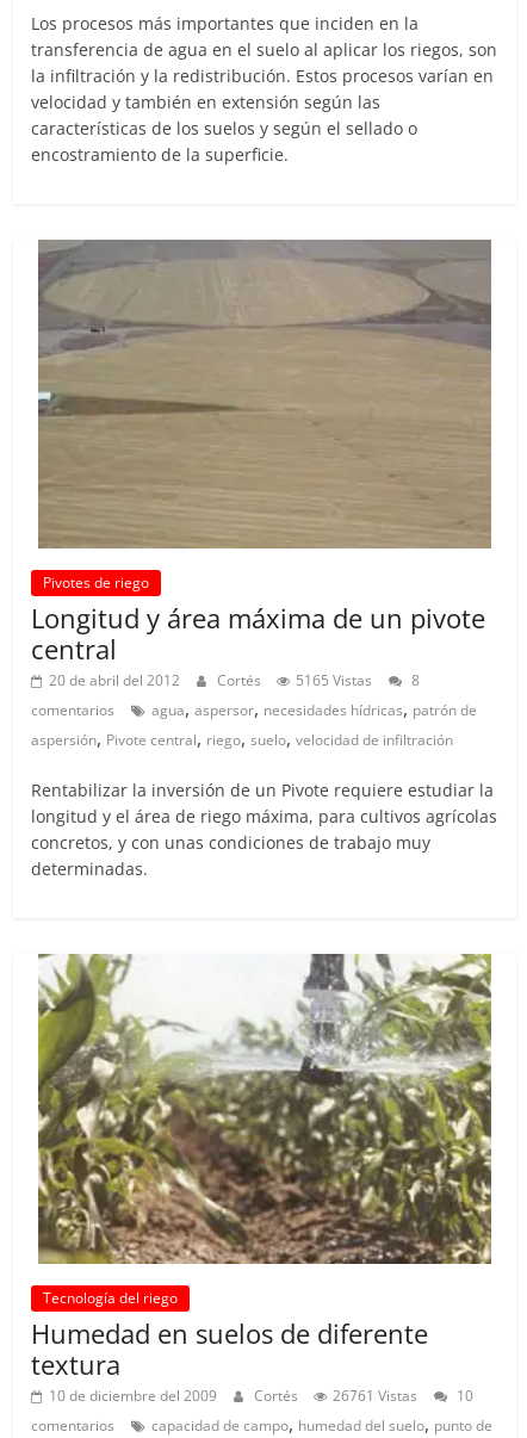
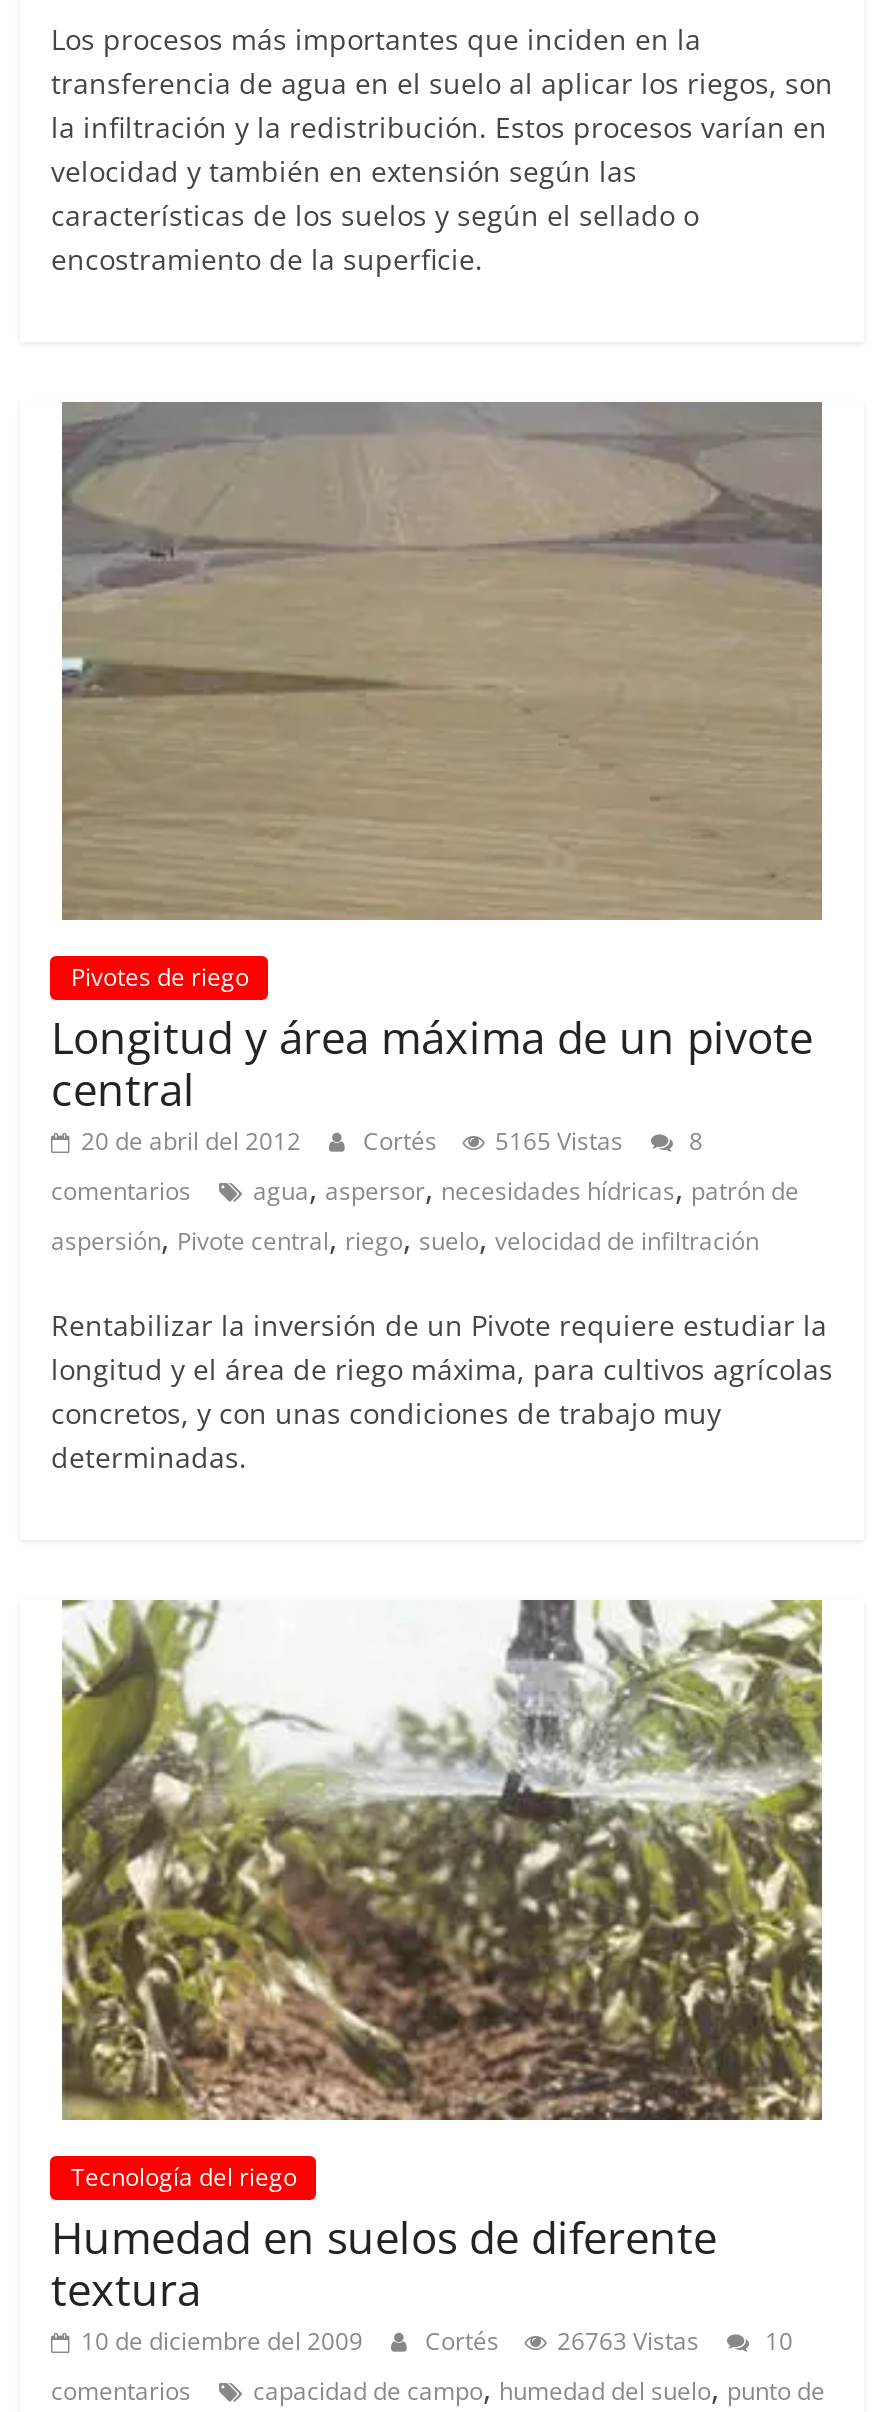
[49,1386,474,1406] 10 de diciembre del 2009 Cortés 26761 Vistas 10 -> [81,2324,793,2358] 10 de diciembre del 2009 Cortés 26763 Vistas 10

